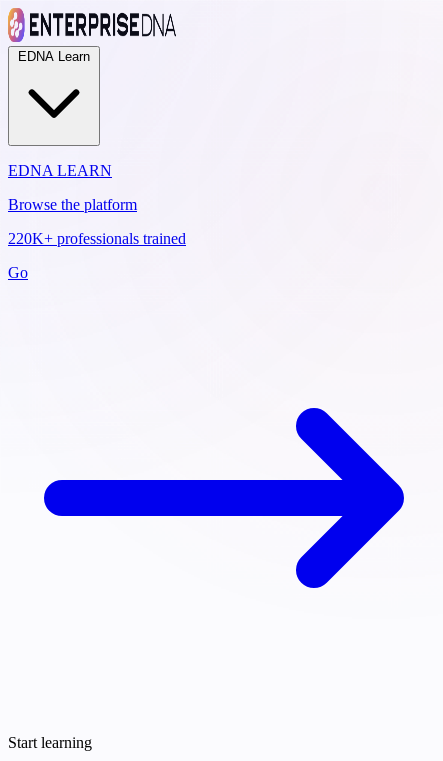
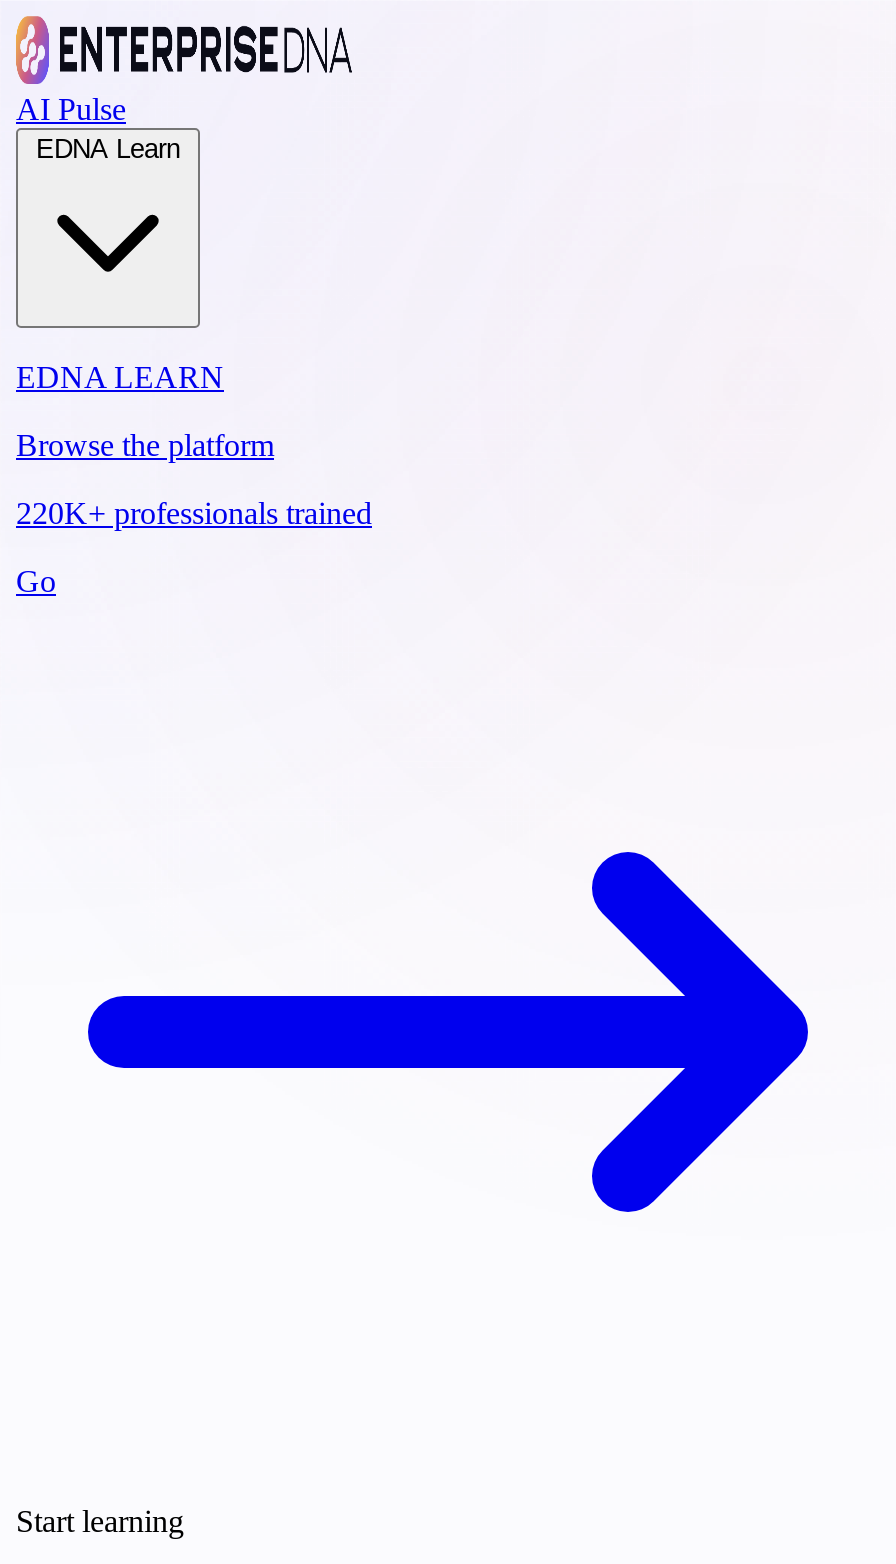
none -> [16,92,126,126] AI Pulse

